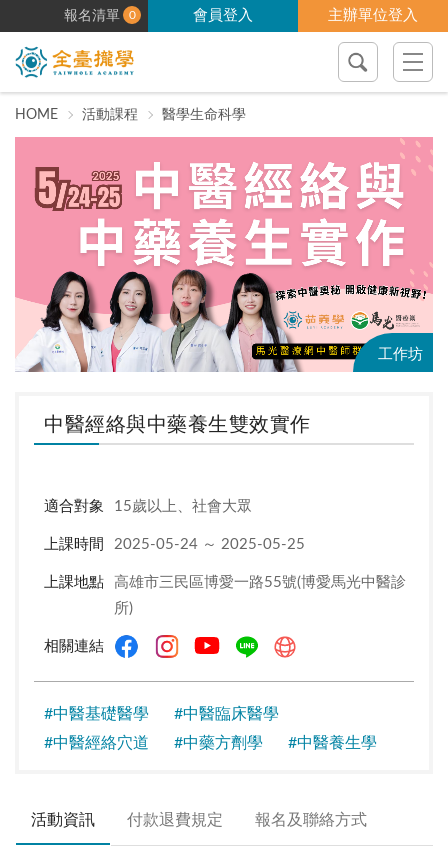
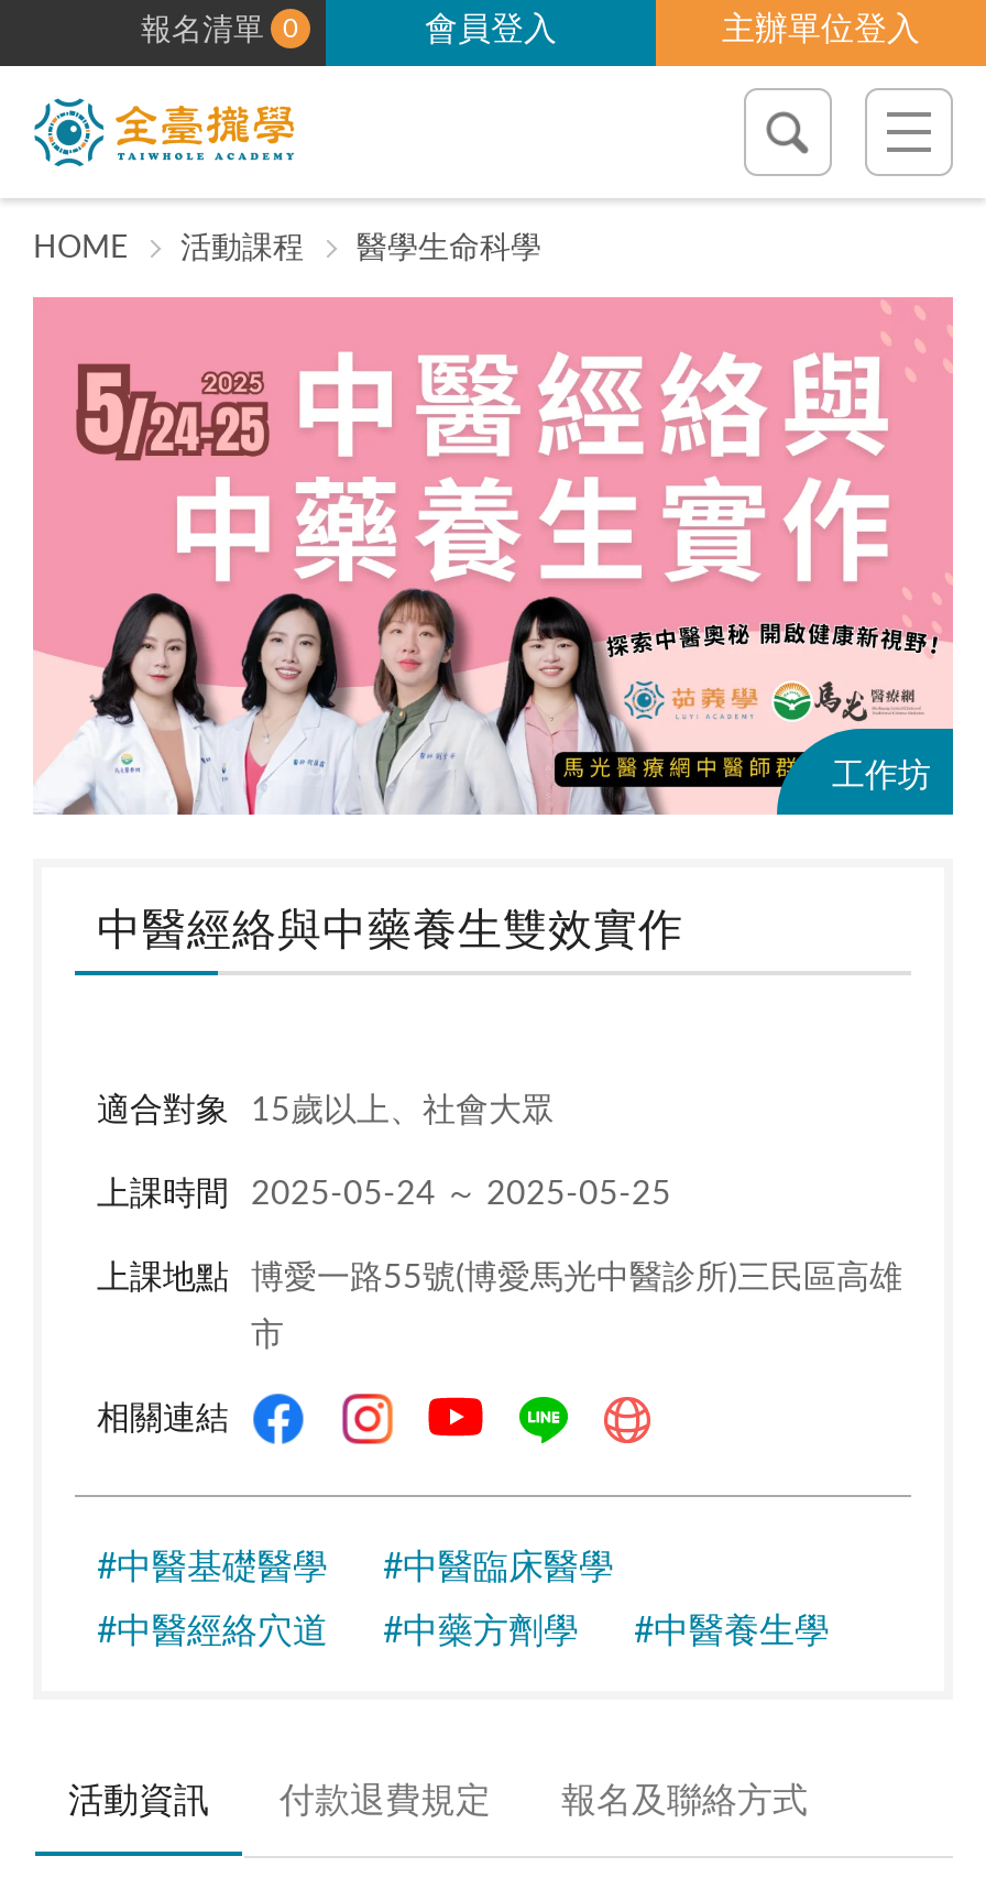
[114,575,406,590] 高雄市三民區博愛一路55號(博愛馬光中醫診 -> [251,1262,902,1295] 博愛一路55號(博愛馬光中醫診所)三民區高雄
[114,601,133,616] 所) -> [251,1319,284,1352] 市

